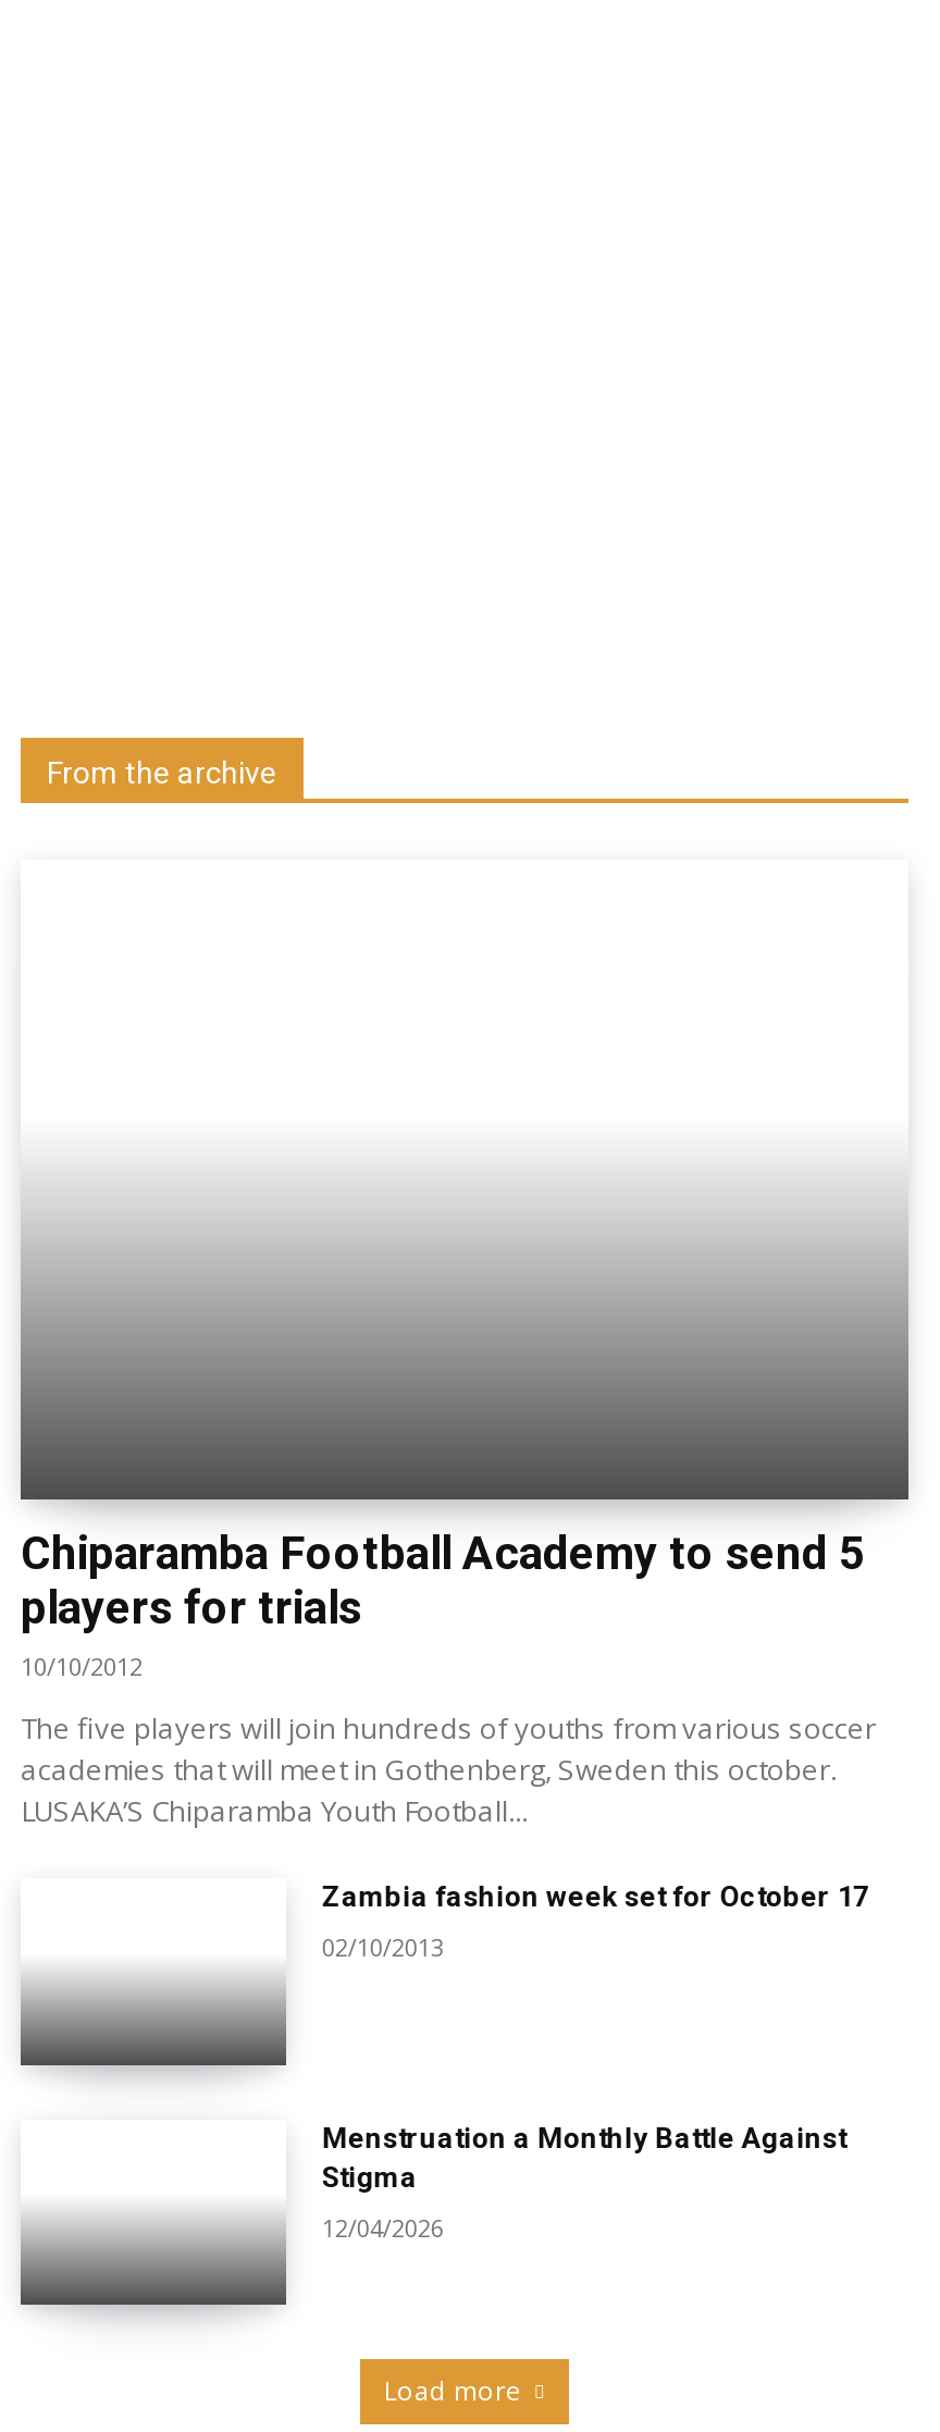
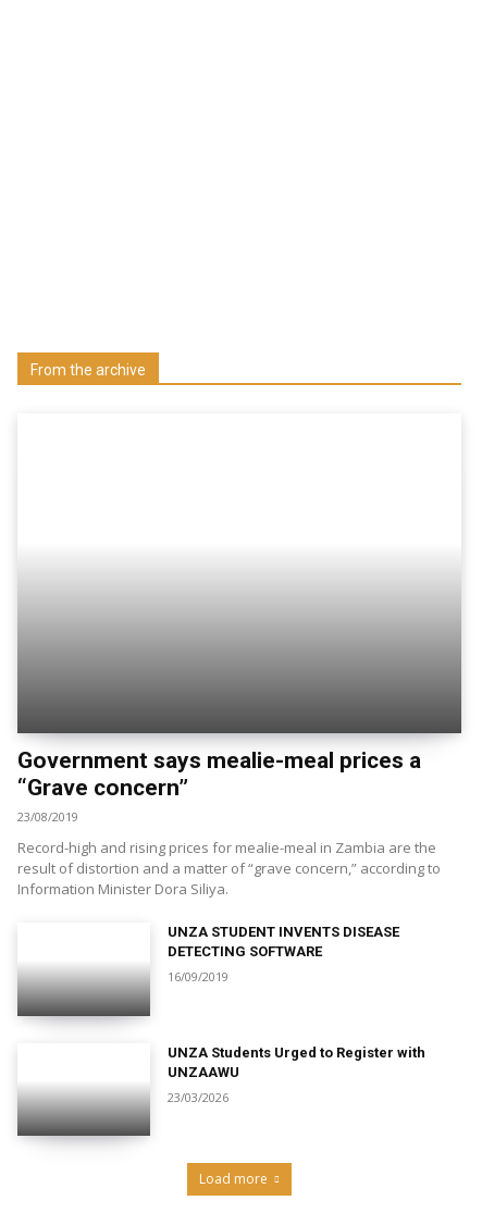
[21,1528,865,1682] Chiparamba Football Academy to send 5 | players for trials | 10/10/2012 -> [17,747,421,825] Government says mealie-meal prices a | “Grave concern” | 23/08/2019
[21,1708,876,1830] The five players will join hundreds of youths from various soccer | academies that will meet in Gothenberg, Sweden this october. | LUSAKA’S Chiparamba Youth Football... -> [17,838,441,898] Record-high and rising prices for mealie-meal in Zambia are the | result of distortion and a matter of “grave concern,” according to | Information Minister Dora Siliya.
[322,1880,868,1913] Zambia fashion week set for October 17 -> [168,924,400,959] UNZA STUDENT INVENTS DISEASE | DETECTING SOFTWARE
[322,1930,444,1963] 02/10/2013 -> [168,968,229,984] 16/09/2019
[322,2121,846,2193] Menstruation a Monthly Battle Against | Stigma -> [168,1044,426,1080] UNZA Students Urged to Register with | UNZAAWU
[322,2210,444,2243] 12/04/2026 -> [168,1089,229,1105] 23/03/2026

